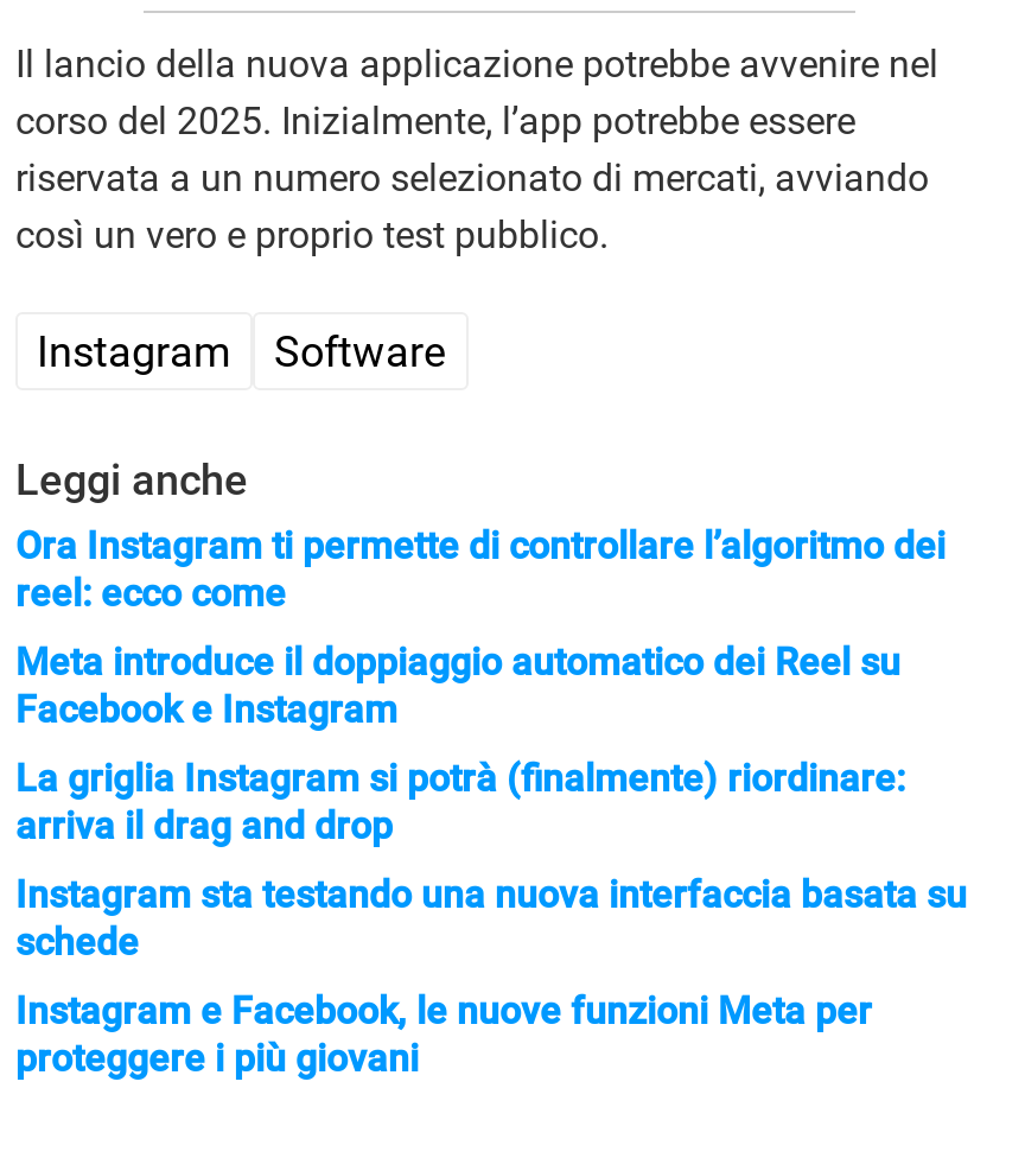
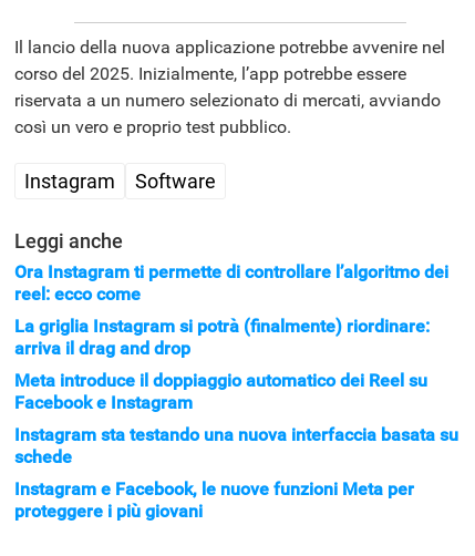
moved [15,639,900,732] -> [14,370,427,414]: Meta introduce il doppiaggio automatico dei Reel su | Facebook e Instagram
moved [15,756,905,848] -> [14,316,430,359]: La griglia Instagram si potrà (finalmente) riordinare: | arriva il drag and drop

